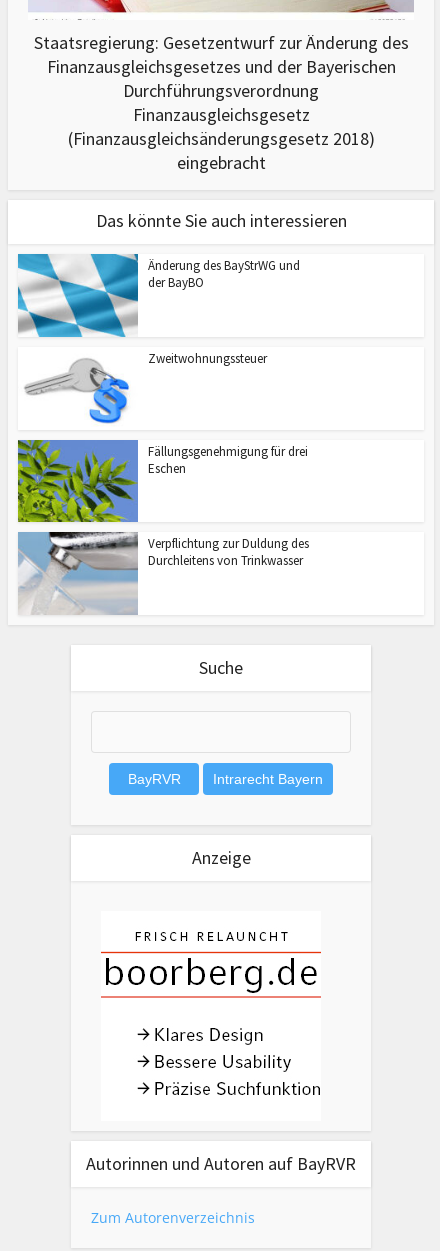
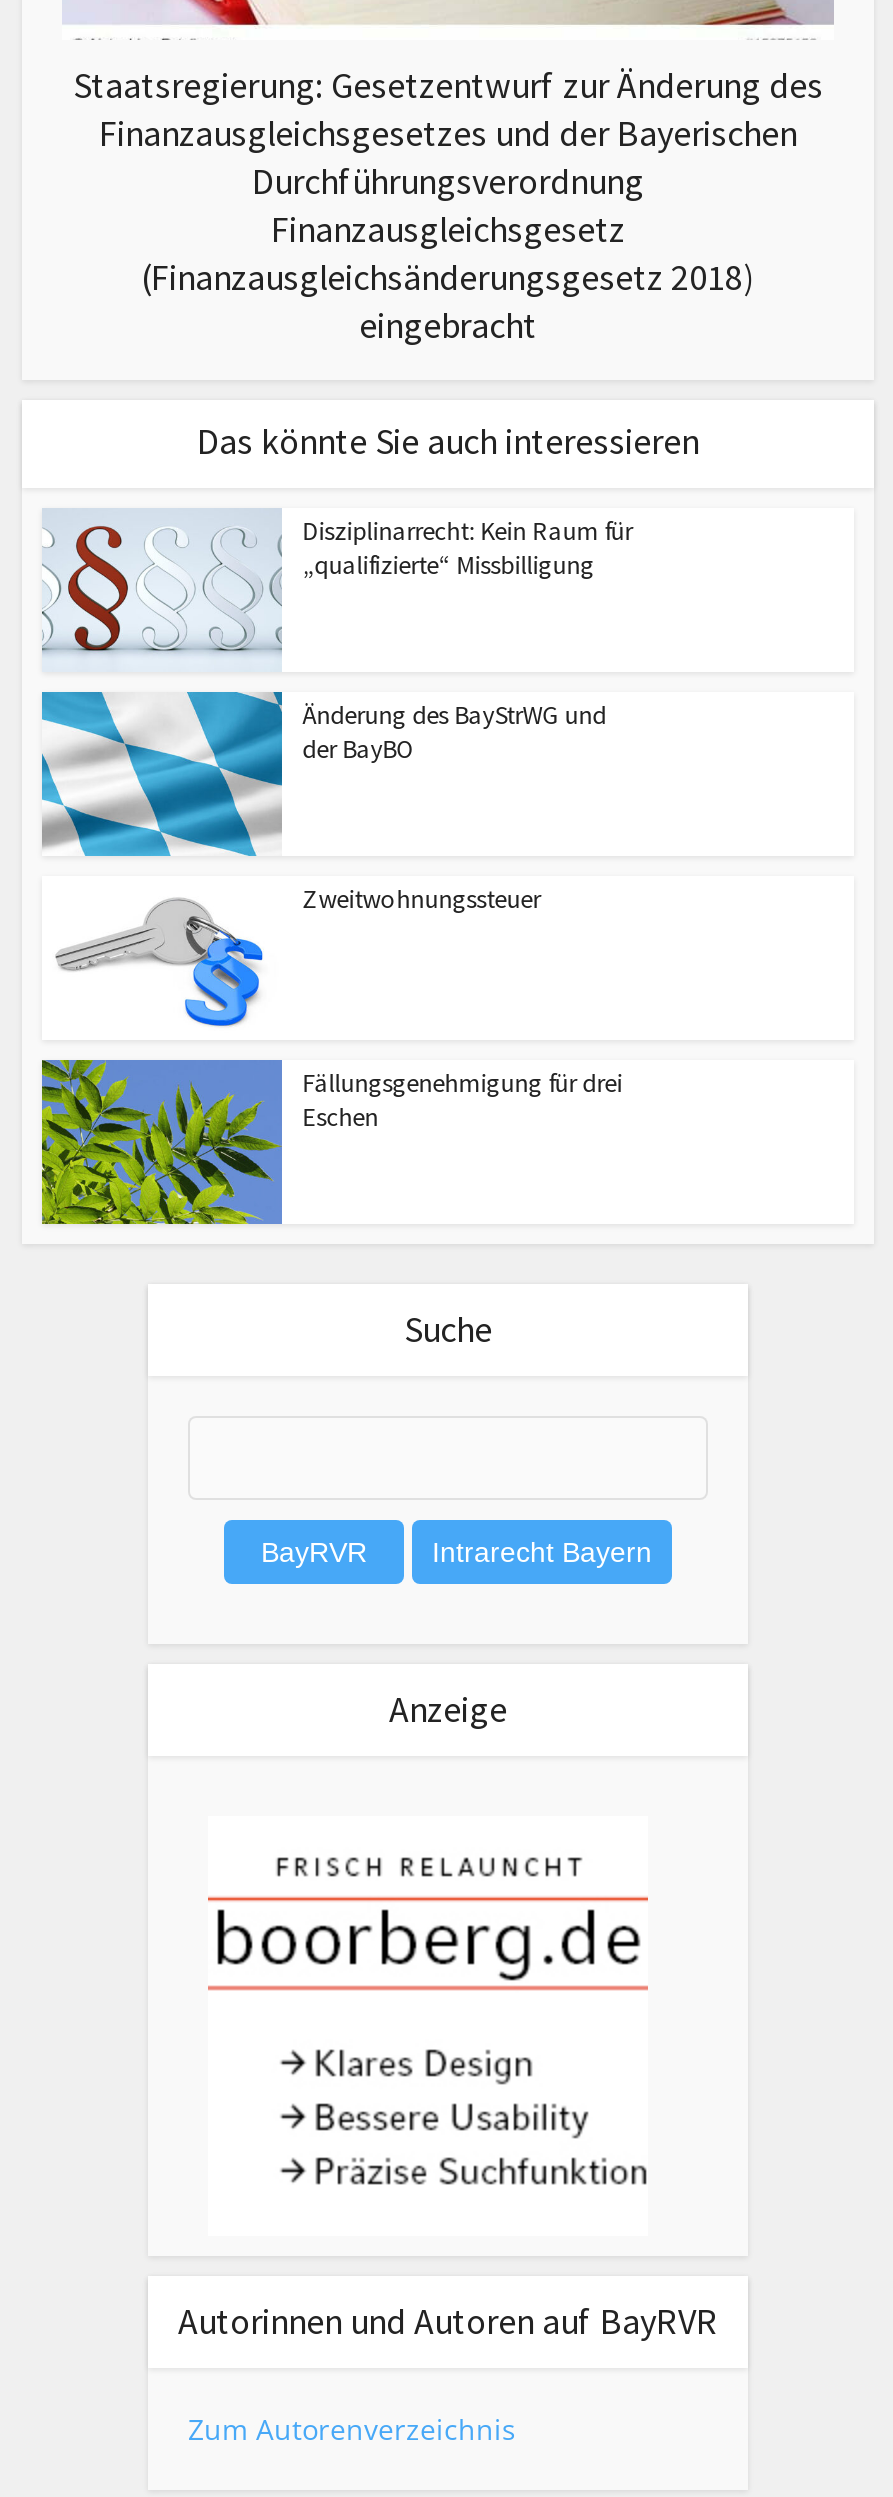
none -> [42,508,632,670] [image] | Disziplinarrecht: Kein Raum für | „qualifizierte“ Missbilligung
moved [17,253,308,476] -> [40,690,622,1135]: [image] | Änderung des BayStrWG und | der BayBO | Zweitwohnungssteuer | Fällungsgenehmigung für drei | Eschen
moved [16,437,134,523] -> [38,1056,274,1228]: [image]
[17,531,309,615] [image] | Verpflichtung zur Duldung des | Durchleitens von Trinkwasser -> none

